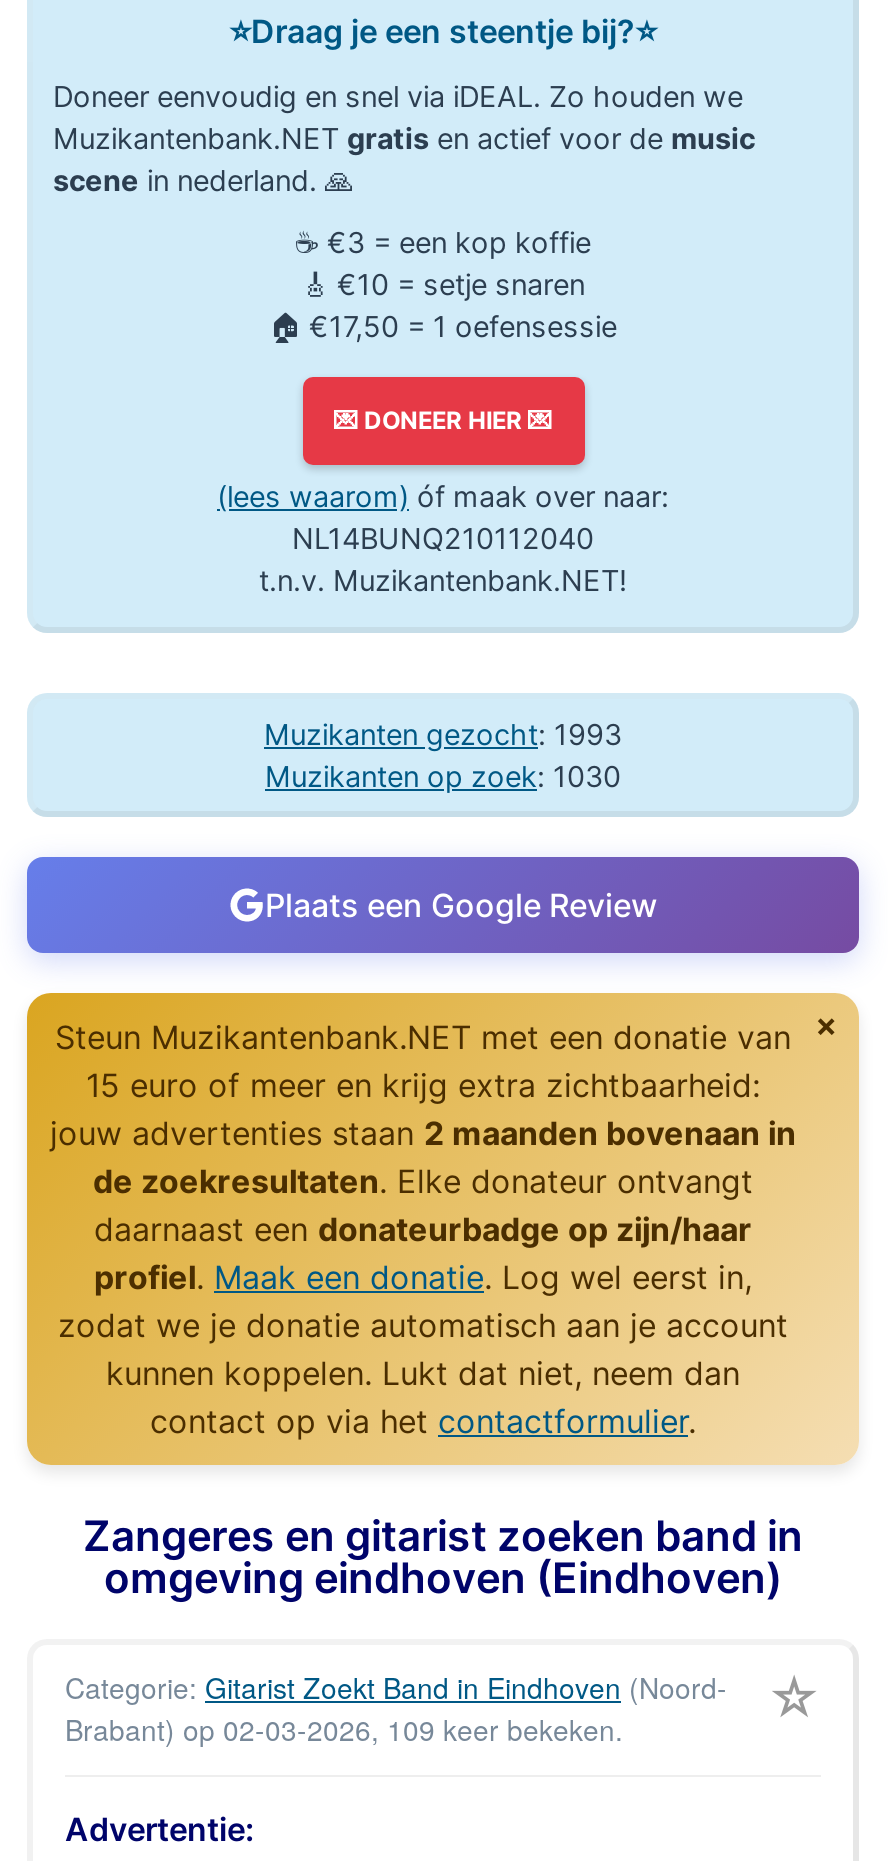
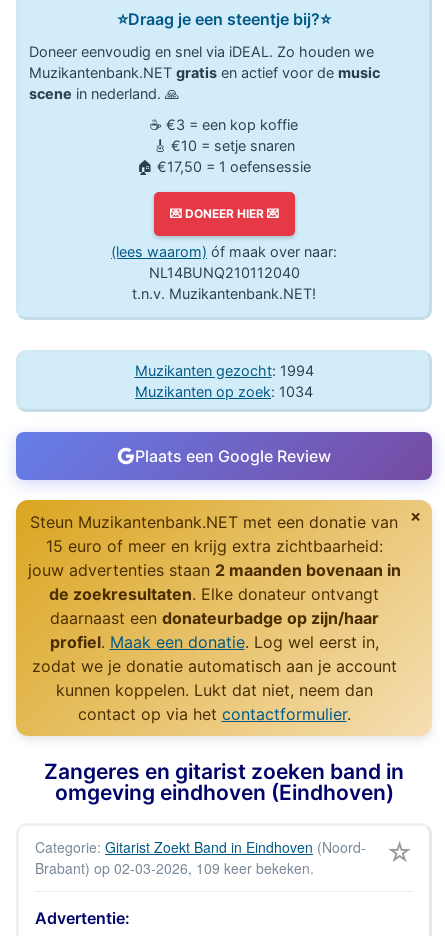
[264,717,622,751] Muzikanten gezocht: 1993 -> [134,362,313,379] Muzikanten gezocht: 1994
[265,759,621,793] Muzikanten op zoek: 1030 -> [135,383,313,400] Muzikanten op zoek: 1034

